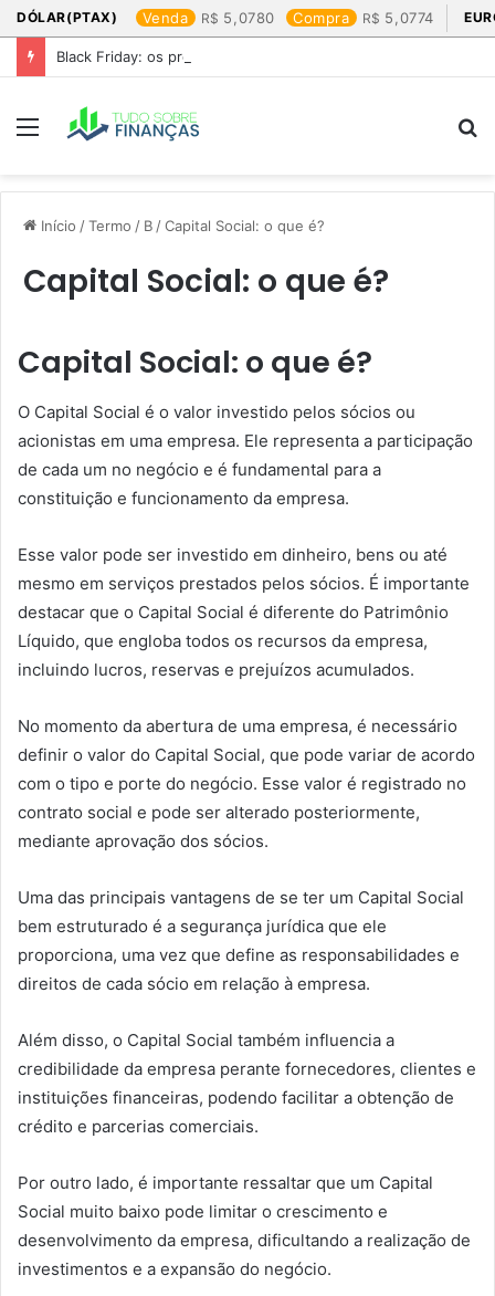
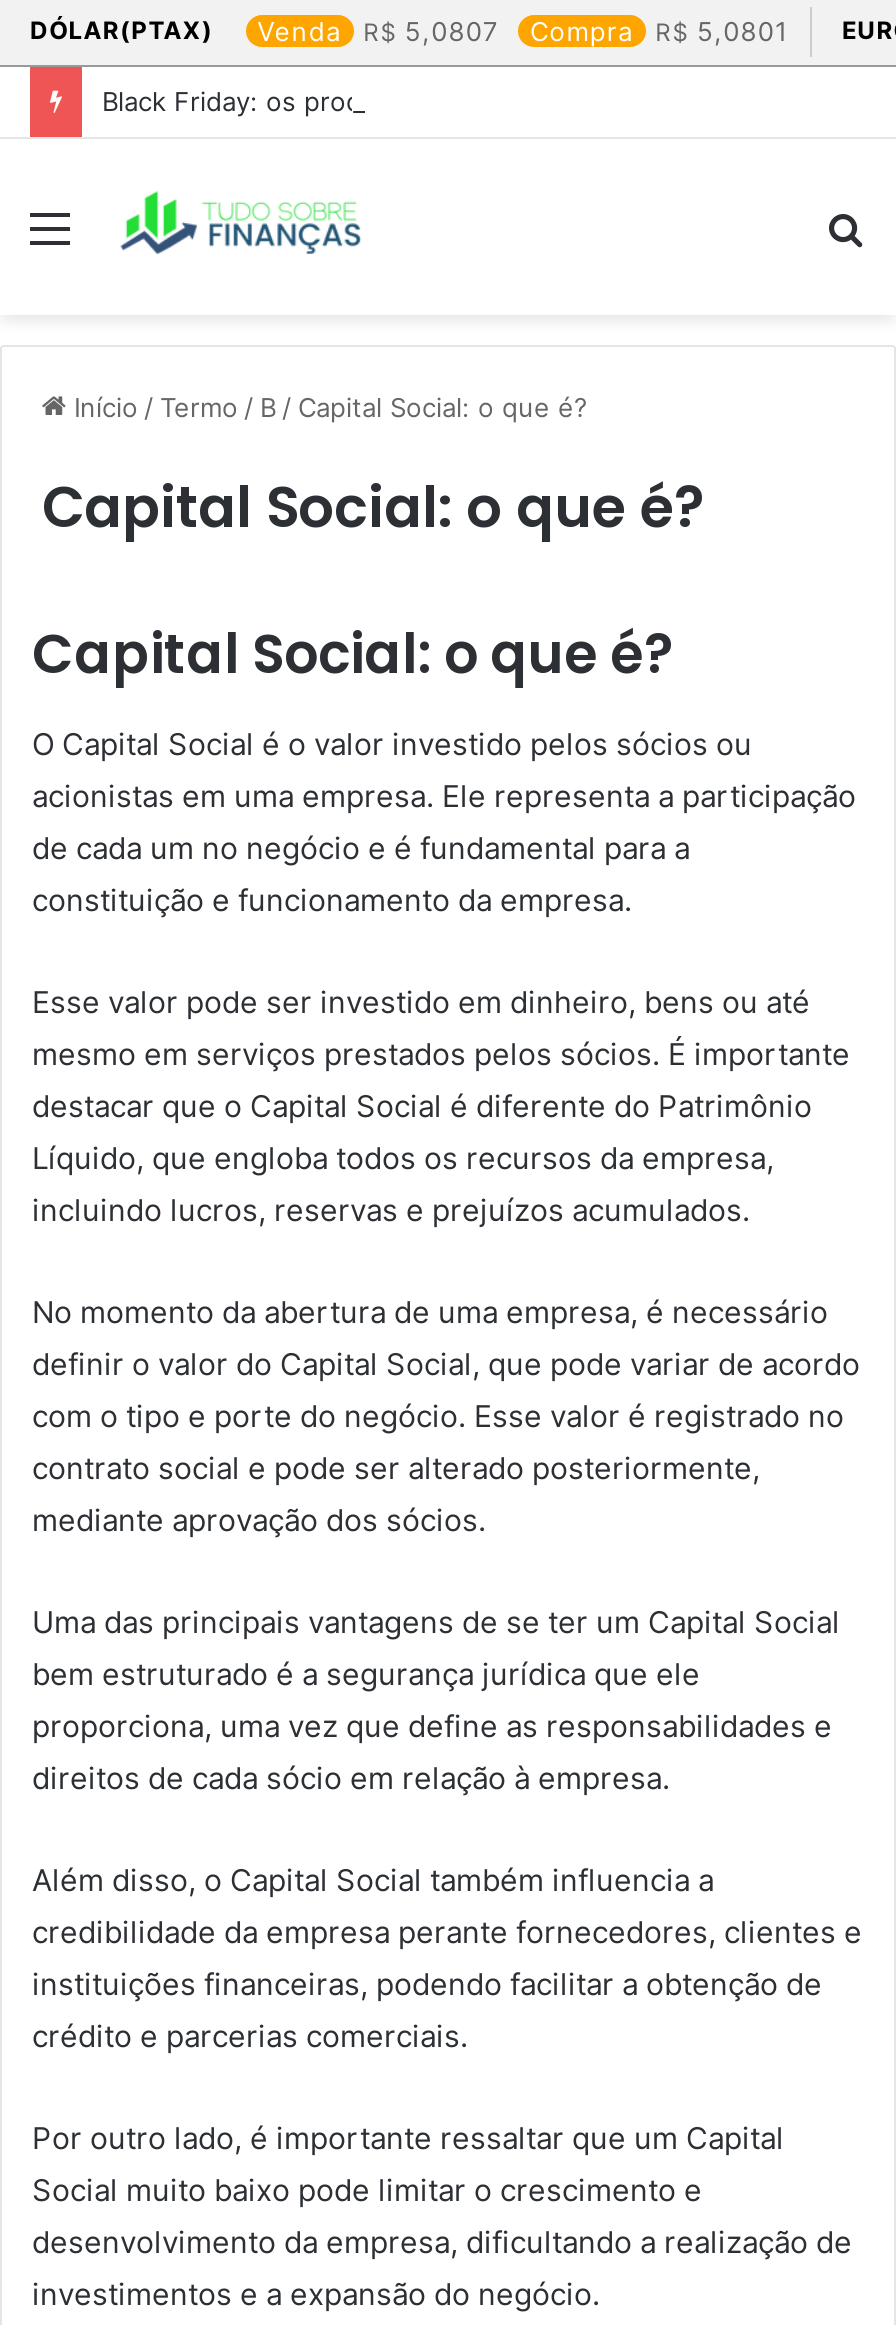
[224,9,275,27] 5,0780 -> [405,15,498,47] 5,0807
[385,9,434,27] 5,0774 -> [697,15,788,47] 5,0801

